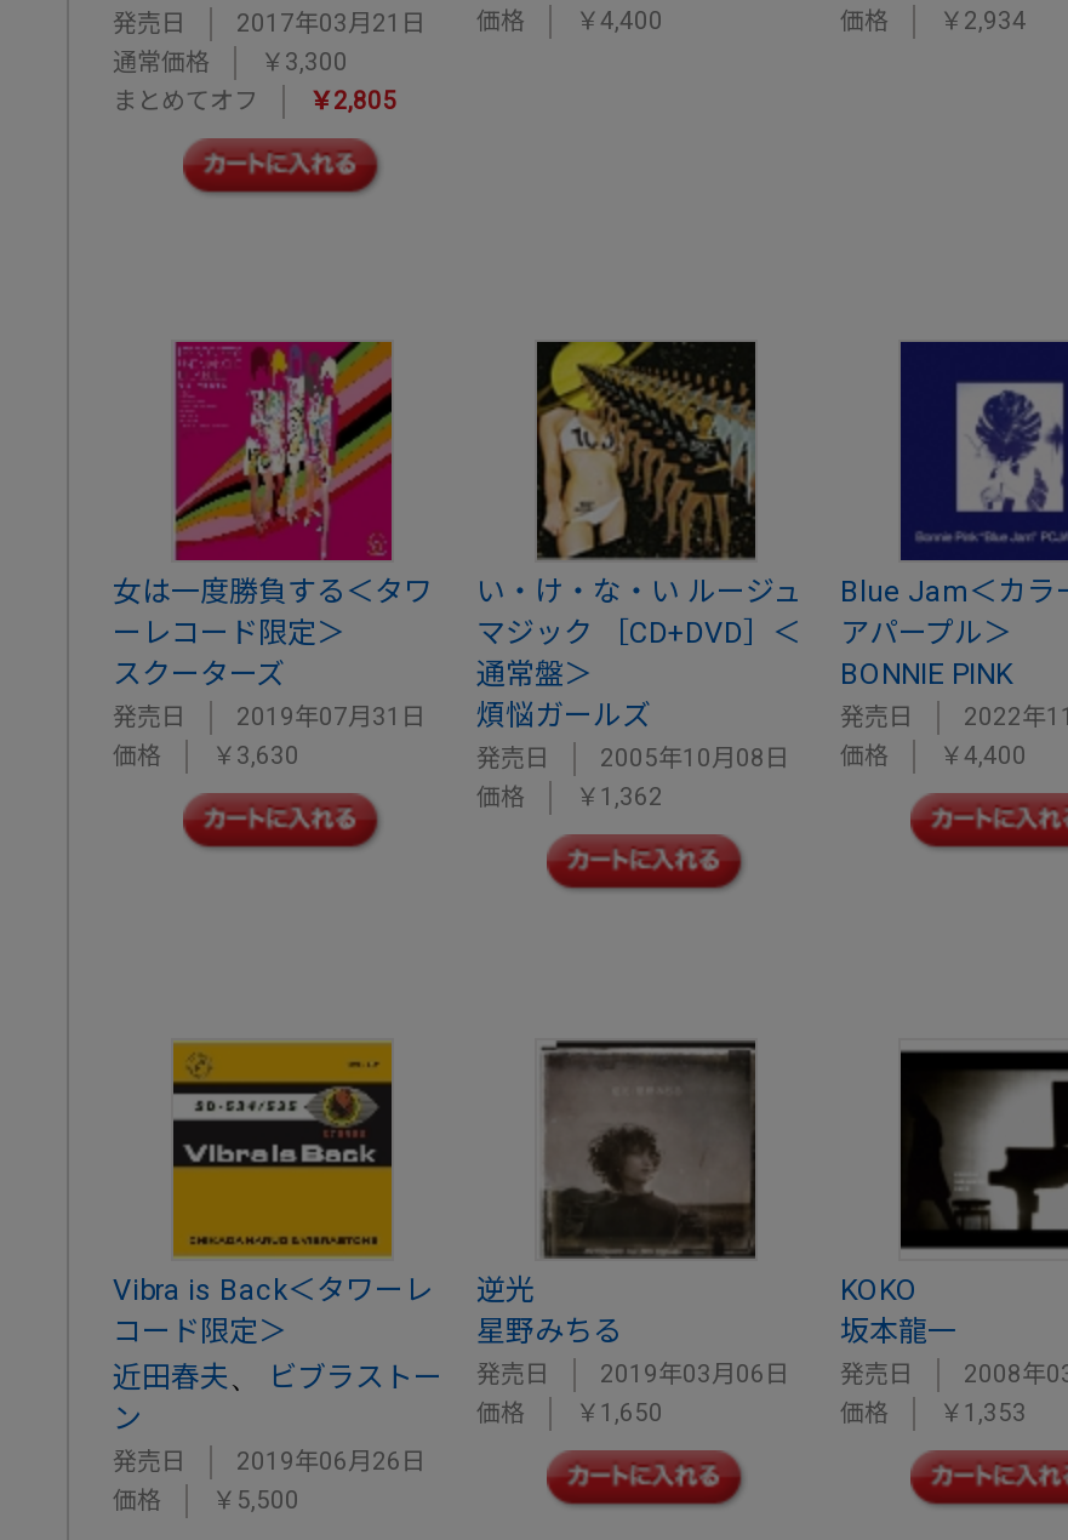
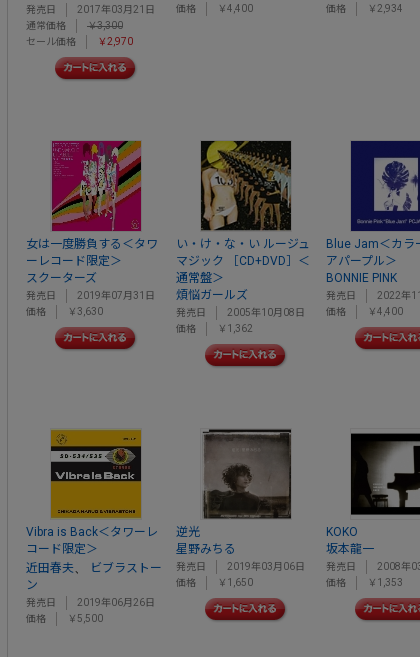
[113,87,396,113] まとめてオフ | ￥2,805 -> [26,36,133,47] セール価格 | ￥2,970

